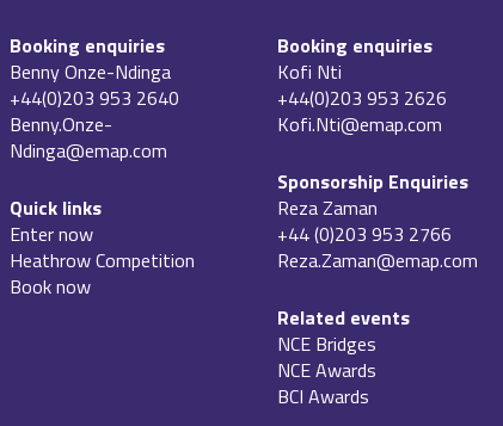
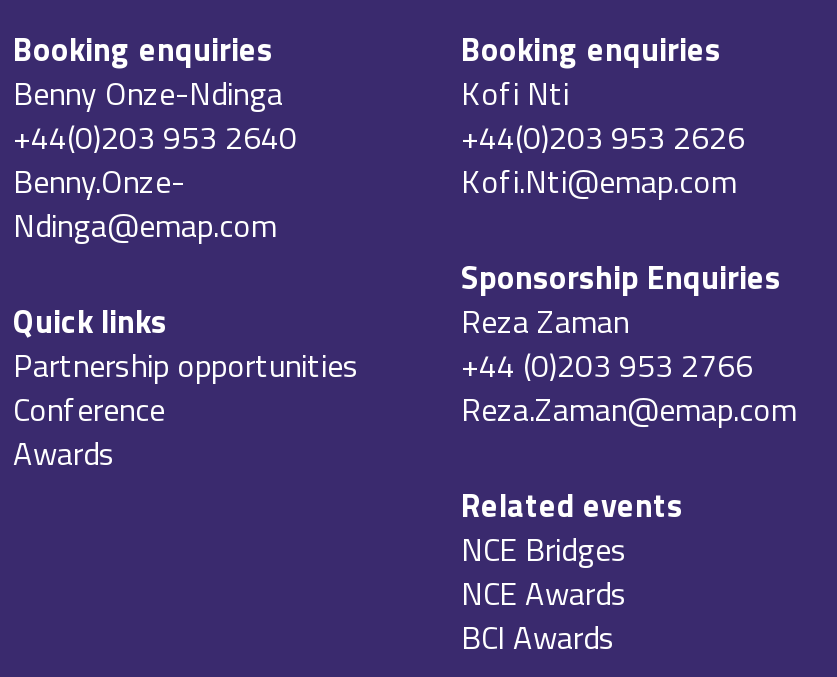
[10,220,195,301] Enter now | Heathrow Competition | Book now -> [13,341,359,477] Partnership opportunities | Conference | Awards

